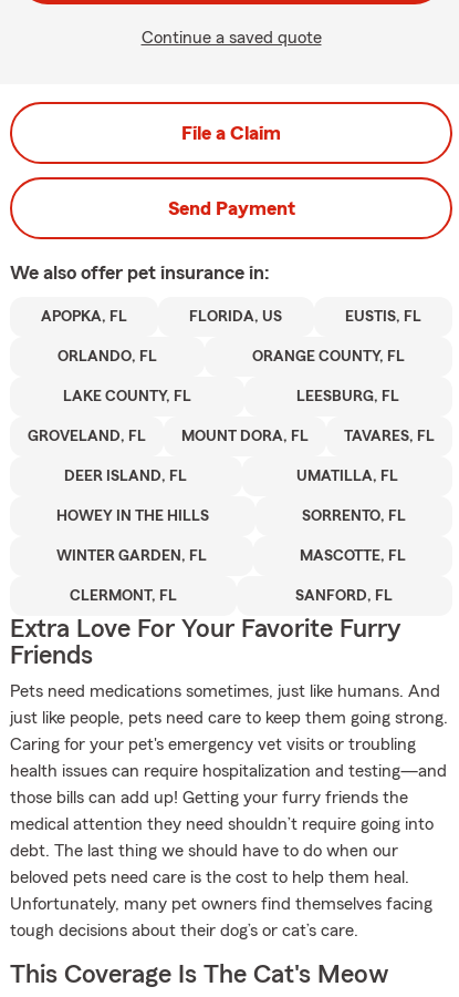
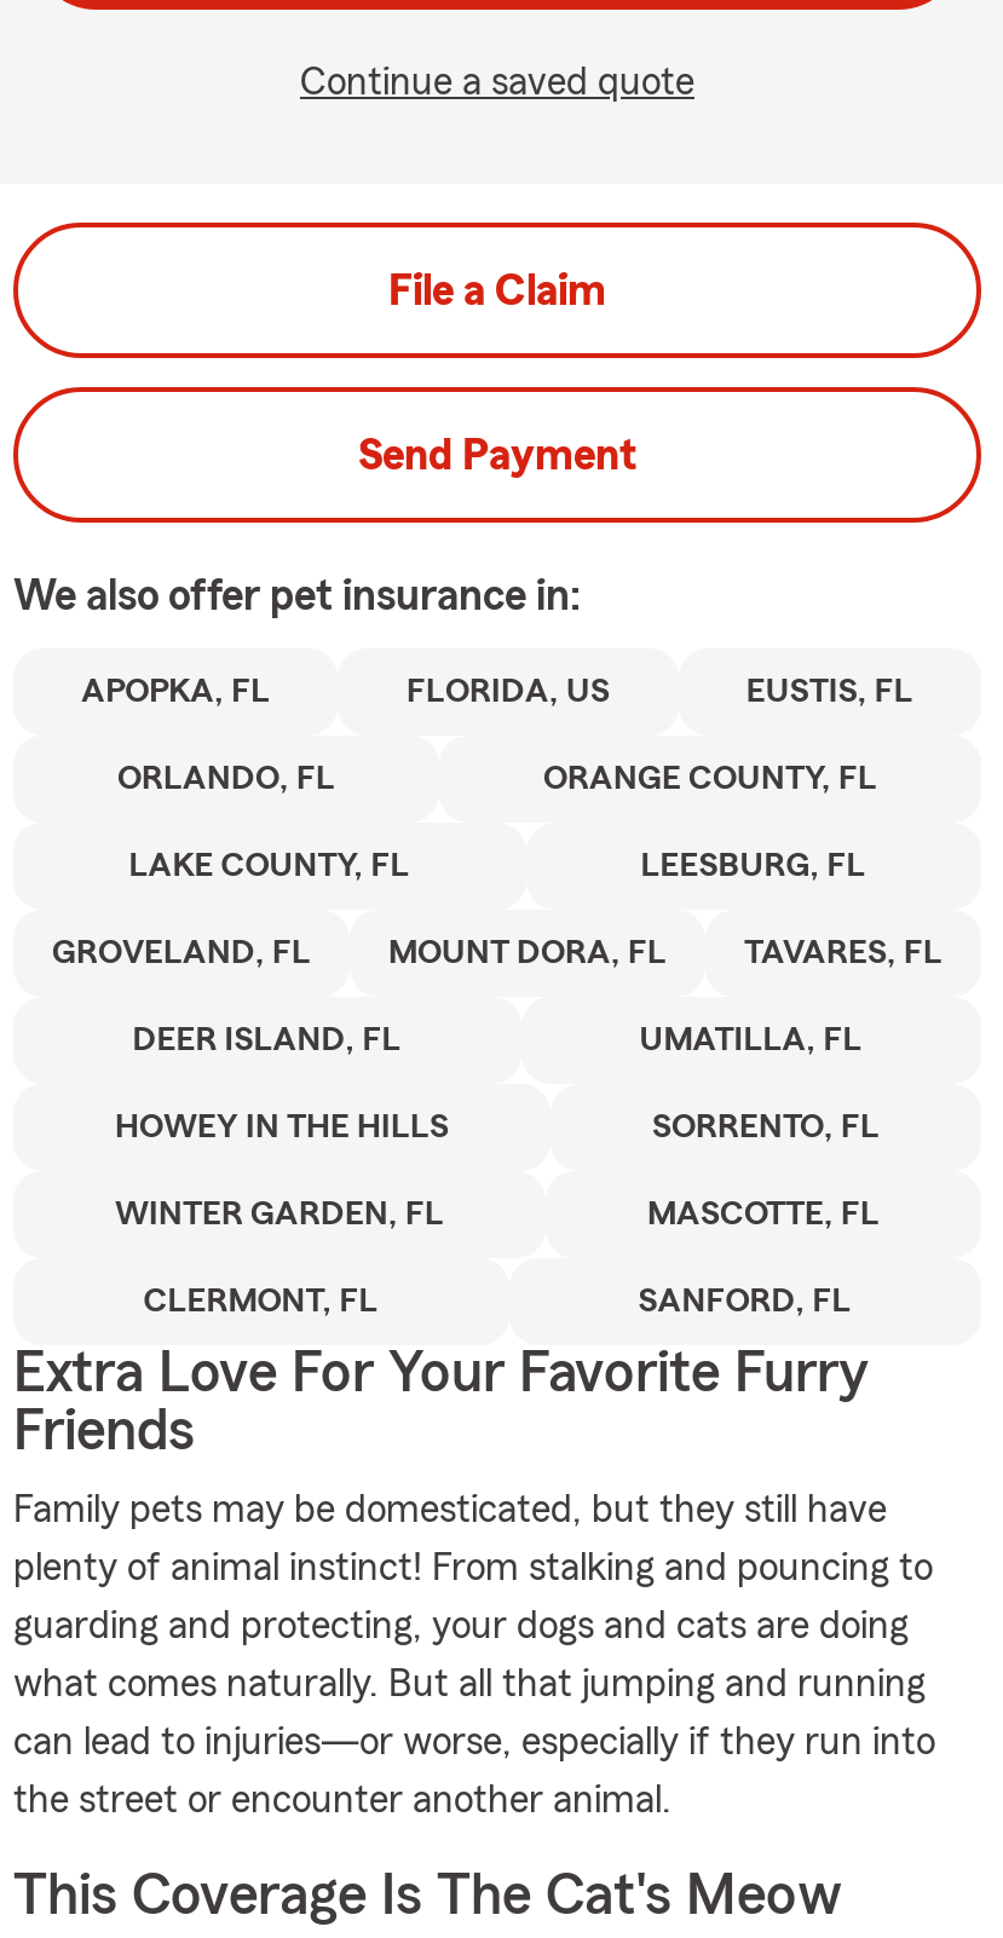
[10,682,448,939] Pets need medications sometimes, just like humans. And | just like people, pets need care to keep them going strong. | Caring for your pet's emergency vet visits or troubling | health issues can require hospitalization and testing—and | those bills can add up! Getting your furry friends the | medical attention they need shouldn’t require going into | debt. The last thing we should have to do when our | beloved pets need care is the cost to help them heal. | Unfortunately, many pet owners find themselves facing | tough decisions about their dog’s or cat’s care. -> [13,1490,935,1819] Family pets may be domesticated, but they still have | plenty of animal instinct! From stalking and pouncing to | guarding and protecting, your dogs and cats are doing | what comes naturally. But all that jumping and running | can lead to injuries—or worse, especially if they run into | the street or encounter another animal.

